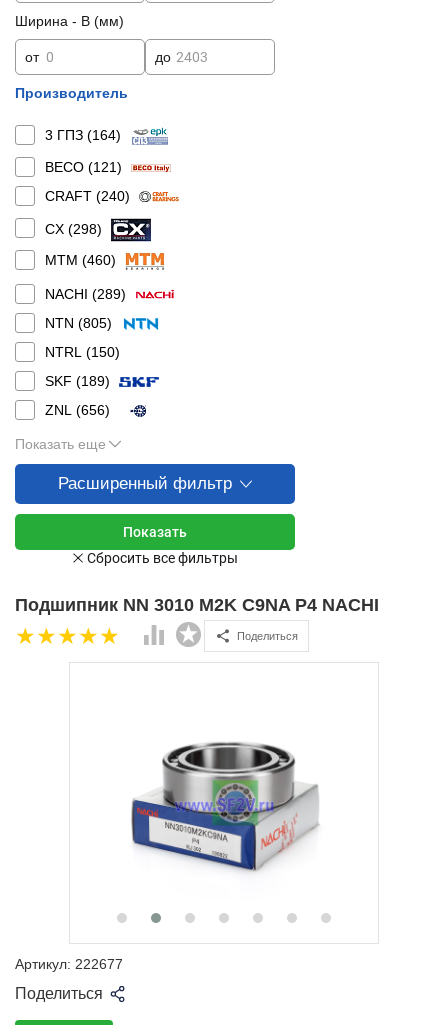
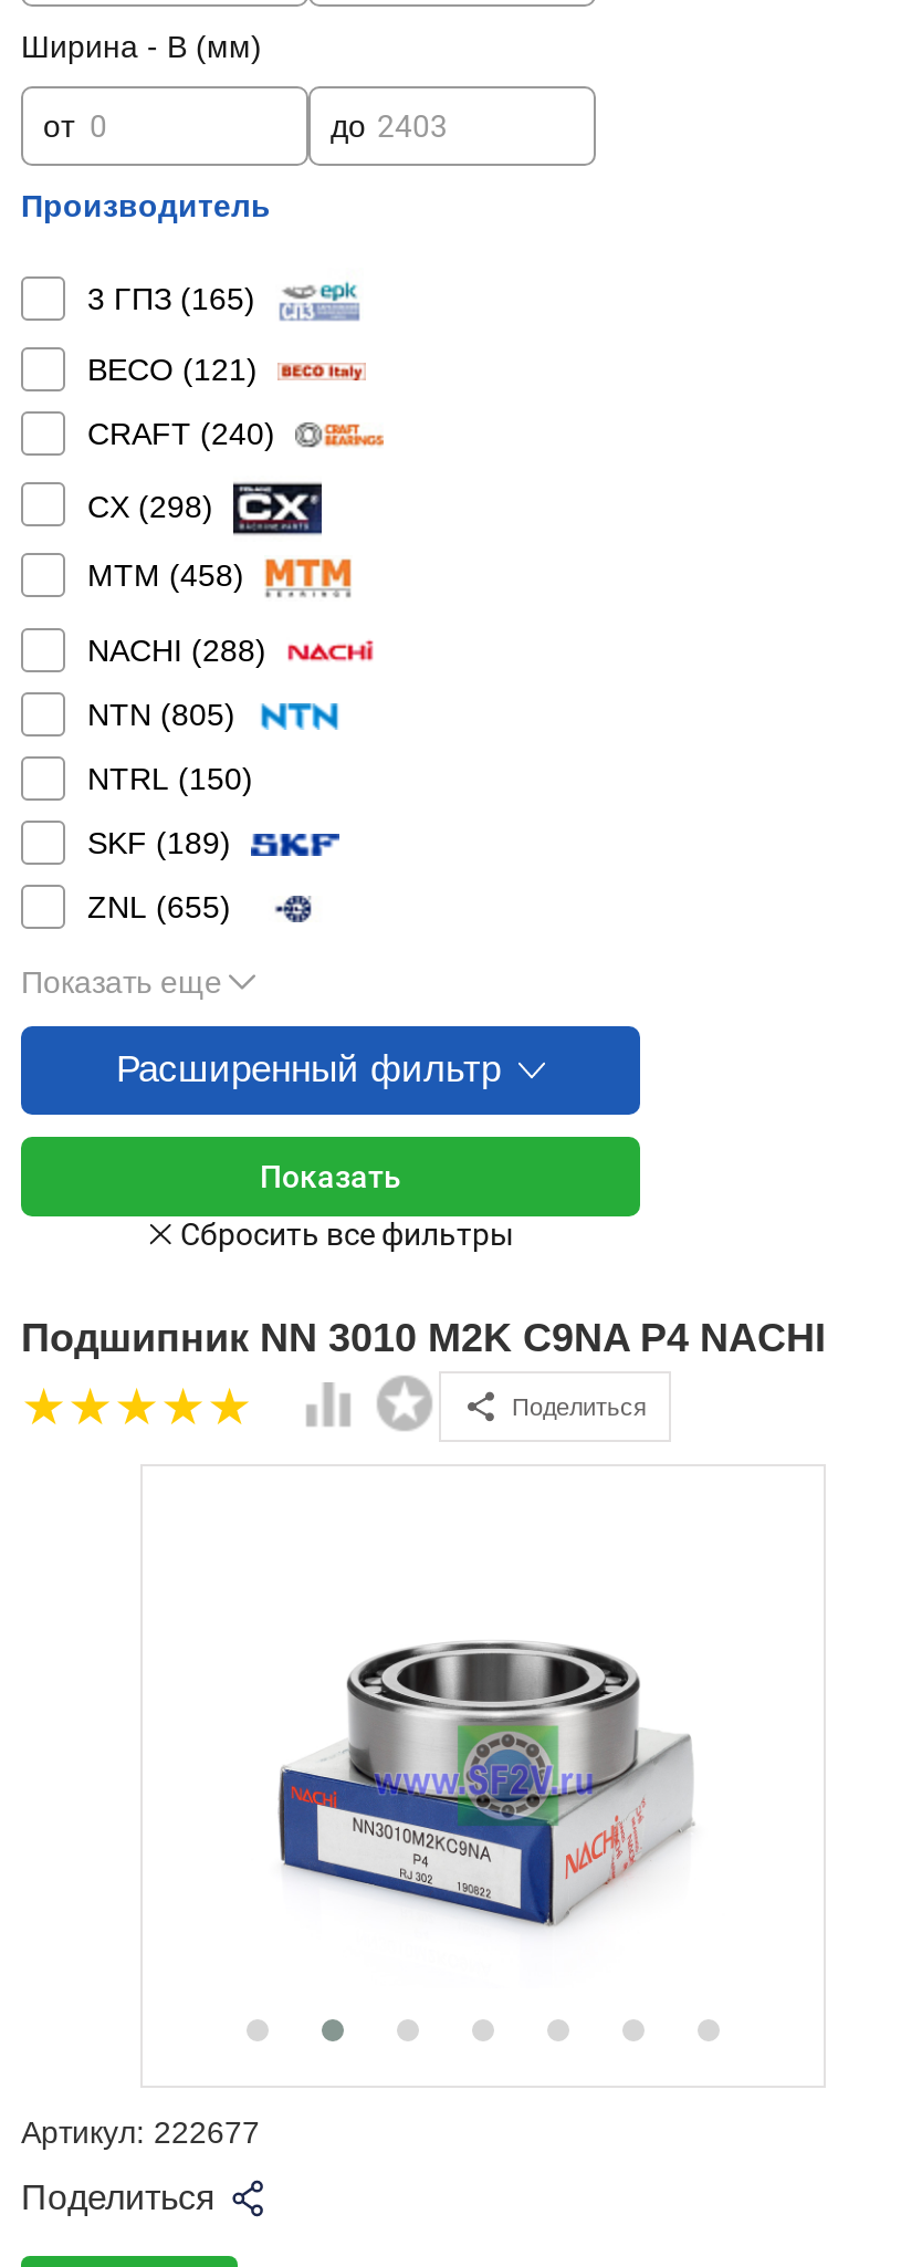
[45,127,121,143] 3 ГПЗ (164) -> [87,281,255,317] 3 ГПЗ (165)
[45,252,116,268] MTM (460) -> [87,557,244,593] MTM (458)
[45,286,126,302] NACHI (289) -> [87,633,266,668] NACHI (288)
[45,402,110,418] ZNL (656) -> [87,889,231,924] ZNL (655)

